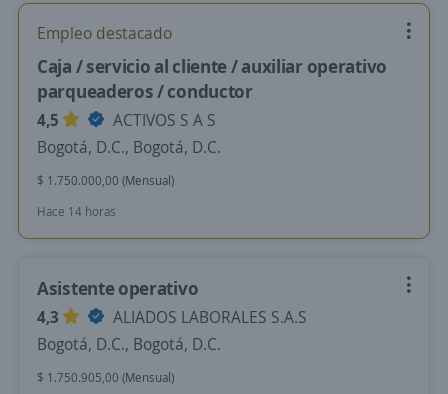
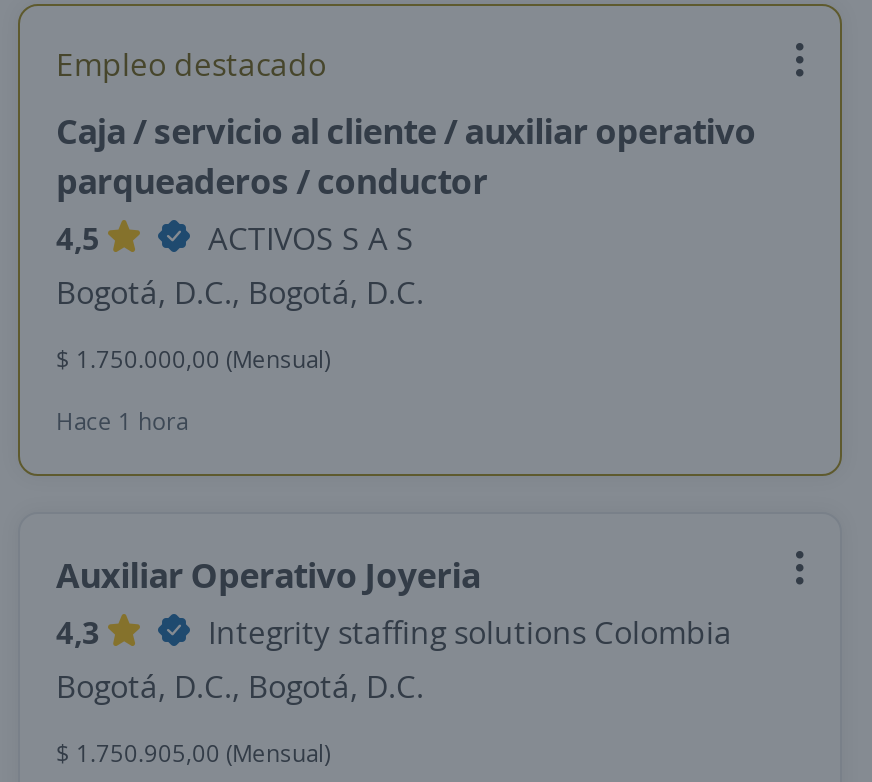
[37,203,116,220] Hace 14 horas -> [56,404,188,438] Hace 1 hora
[37,276,198,300] Asistente operativo -> [56,550,480,598] Auxiliar Operativo Joyeria
[109,306,307,328] ALIADOS LABORALES S.A.S -> [200,610,732,654] Integrity staffing solutions Colombia

